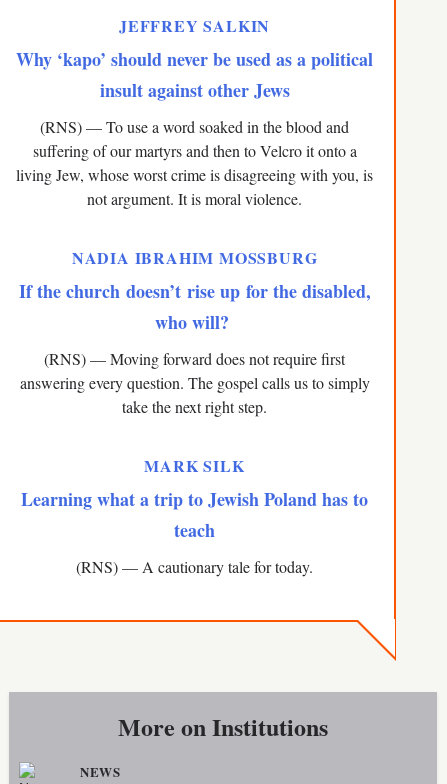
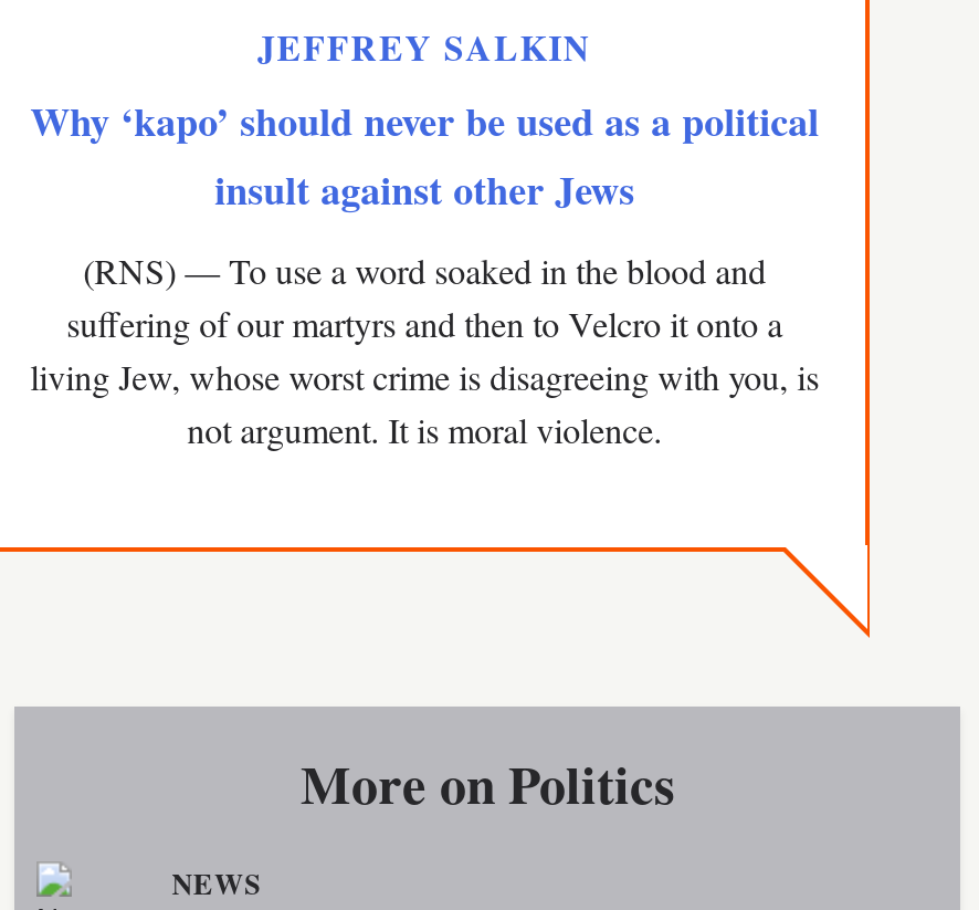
[19,246,371,577] NADIA IBRAHIM MOSSBURG | If the church doesn’t rise up for the disabled, | who will? | (RNS) — Moving forward does not require first | answering every question. The gospel calls us to simply | take the next right step. | MARK SILK | Learning what a trip to Jewish Poland has to | teach | (RNS) — A cautionary tale for today. -> none
[118,709,328,744] More on Institutions -> [301,744,674,821] More on Politics

